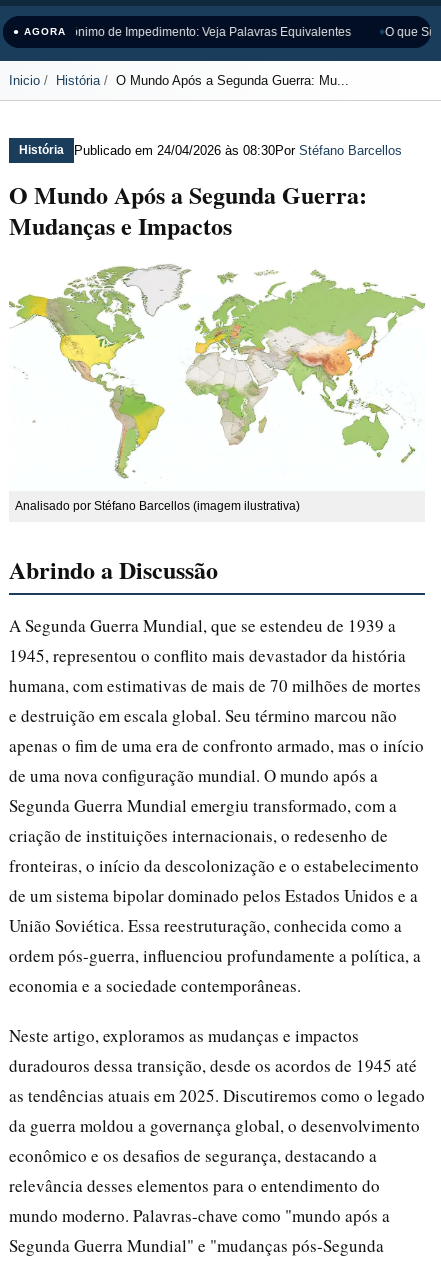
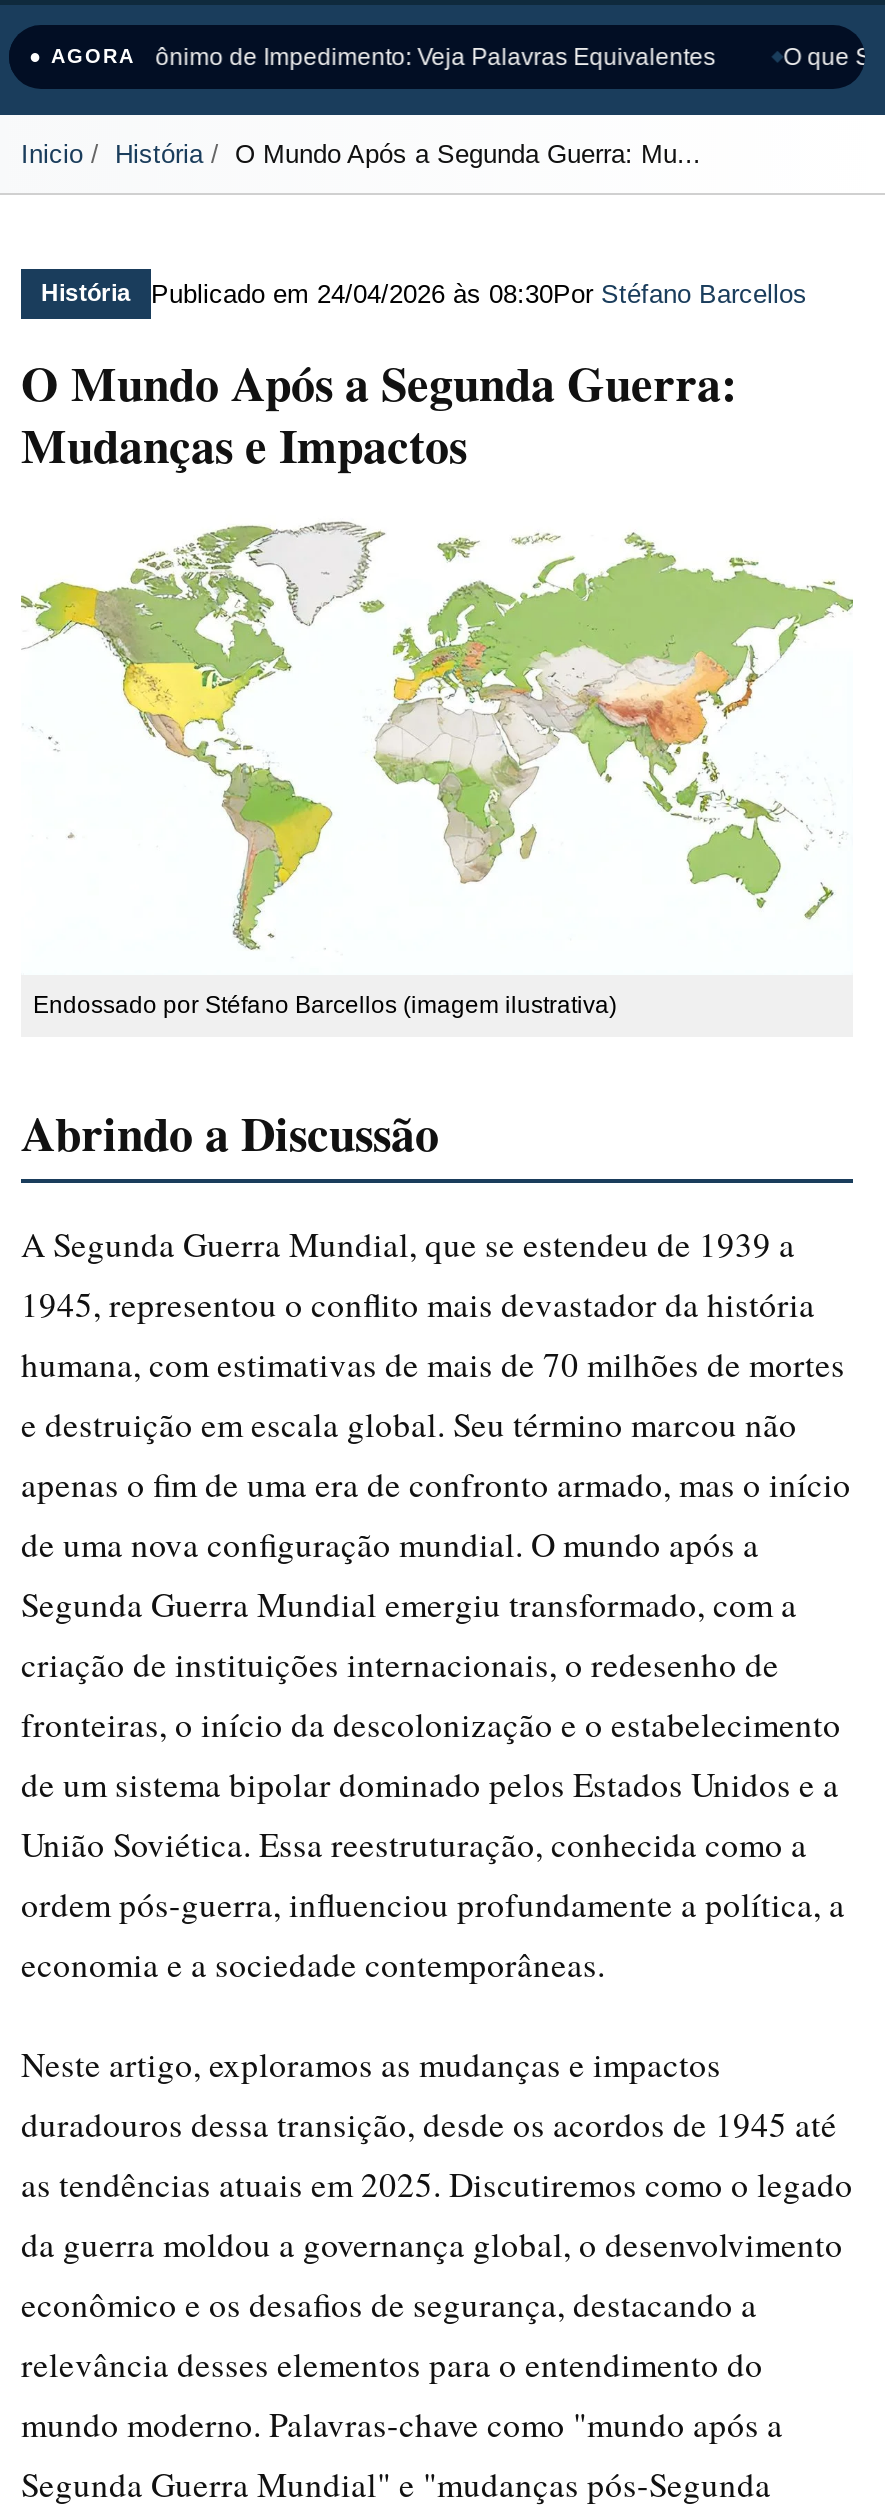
[15,499,300,513] Analisado por Stéfano Barcellos (imagem ilustrativa) -> [33,991,617,1019] Endossado por Stéfano Barcellos (imagem ilustrativa)

